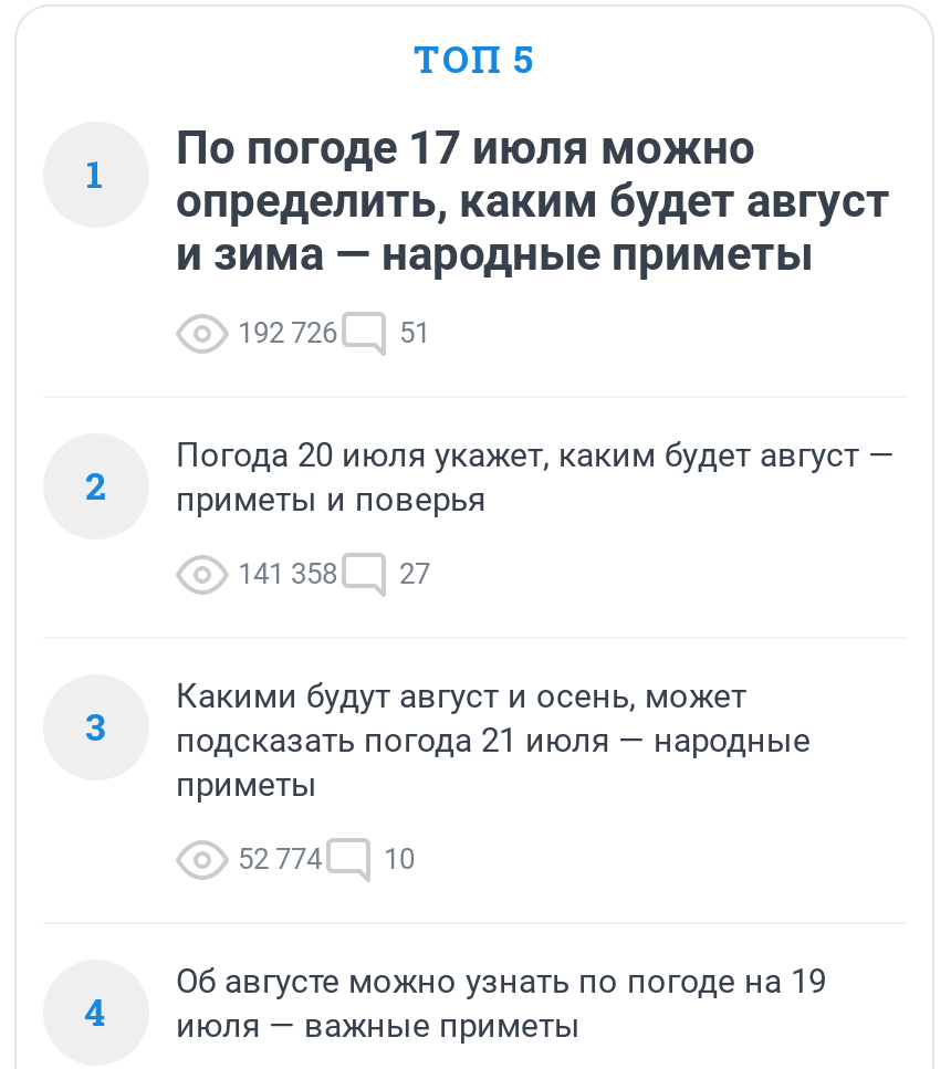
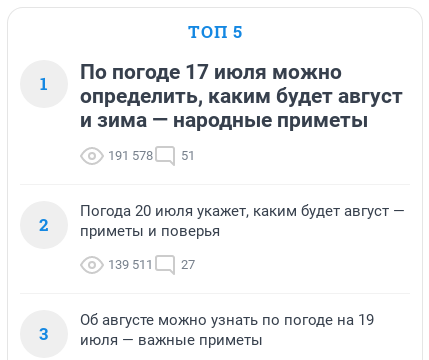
[238,316,430,350] 192 726 51 -> [108,148,195,163] 191 578 51
[238,557,430,591] 141 358 27 -> [108,257,195,272] 139 511 27
[84,677,811,1037] Какими будут август и осень, может | подсказать погода 21 июля — народные | приметы | 52 774 | 10 | 4 -> none

